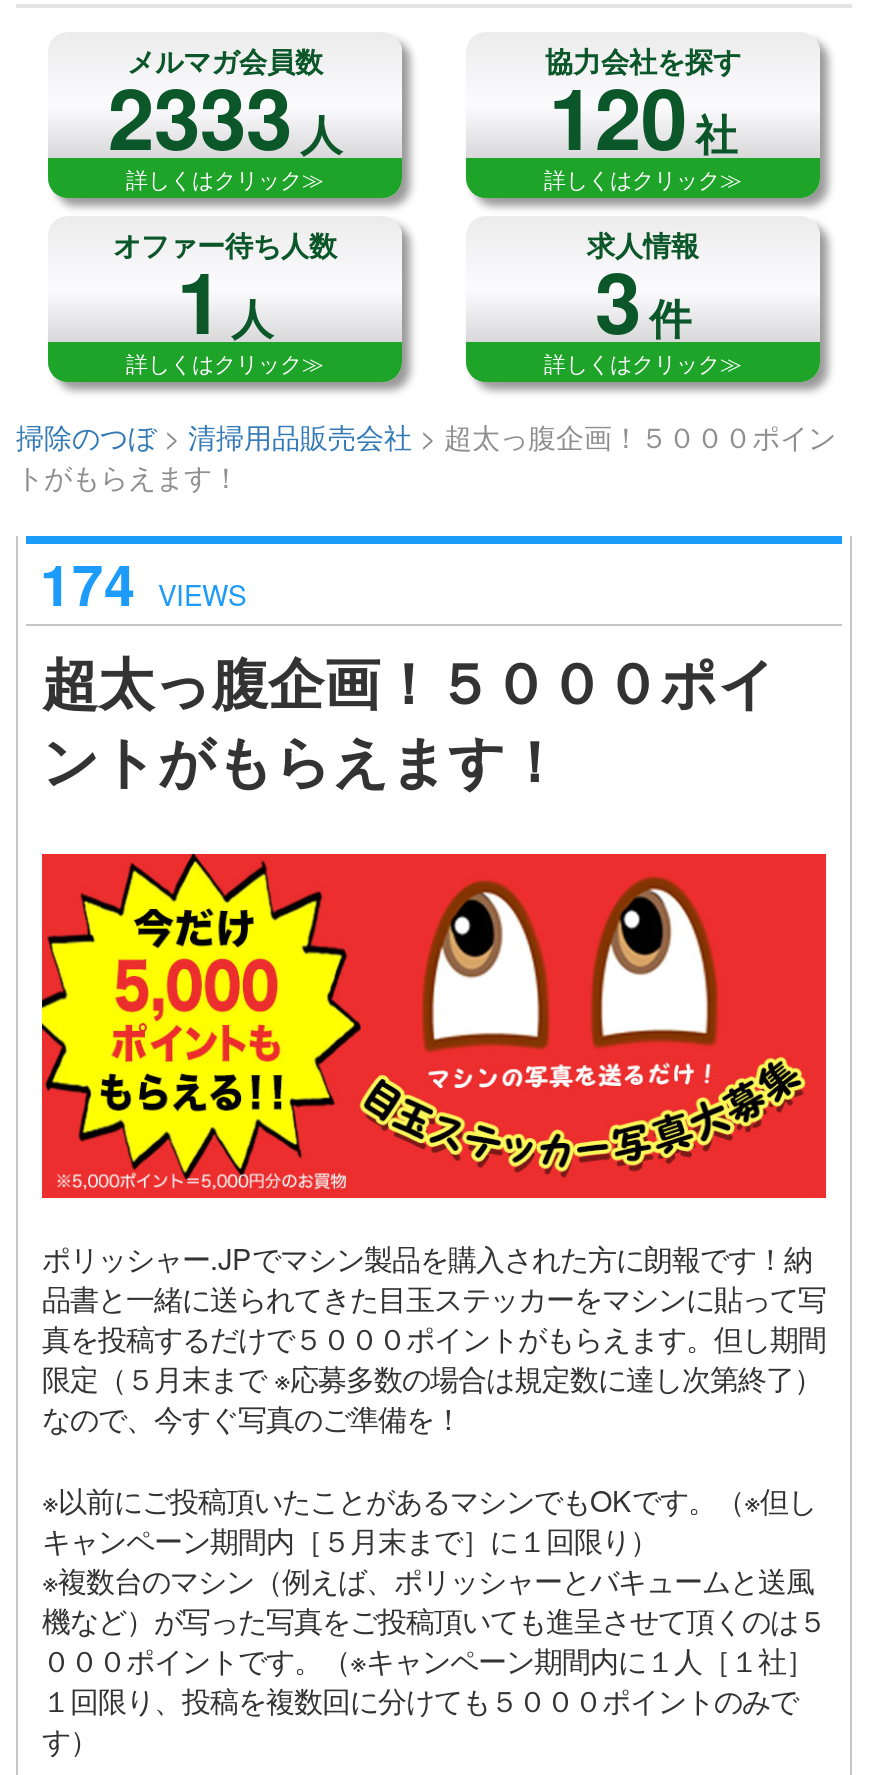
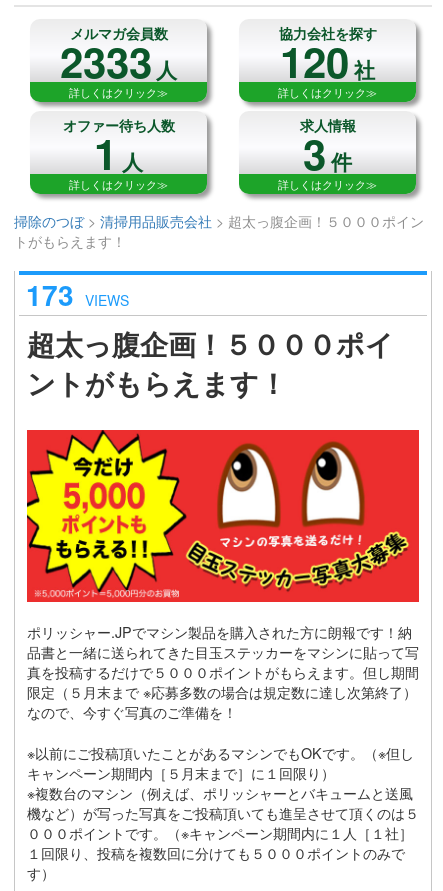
[40,542,246,624] 174 VIEWS -> [26,274,129,315] 173 VIEWS

